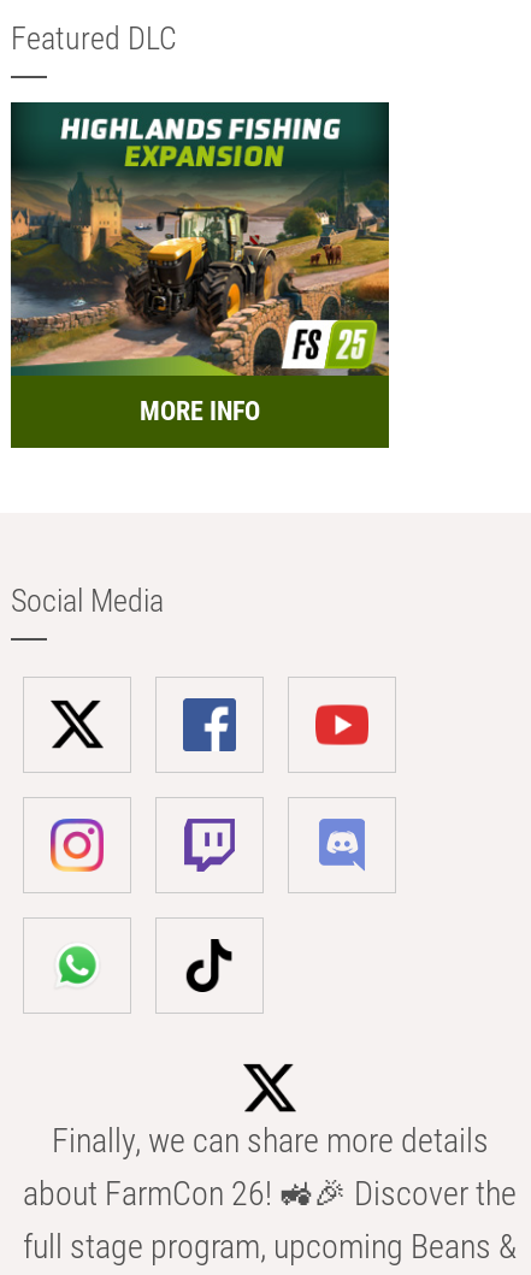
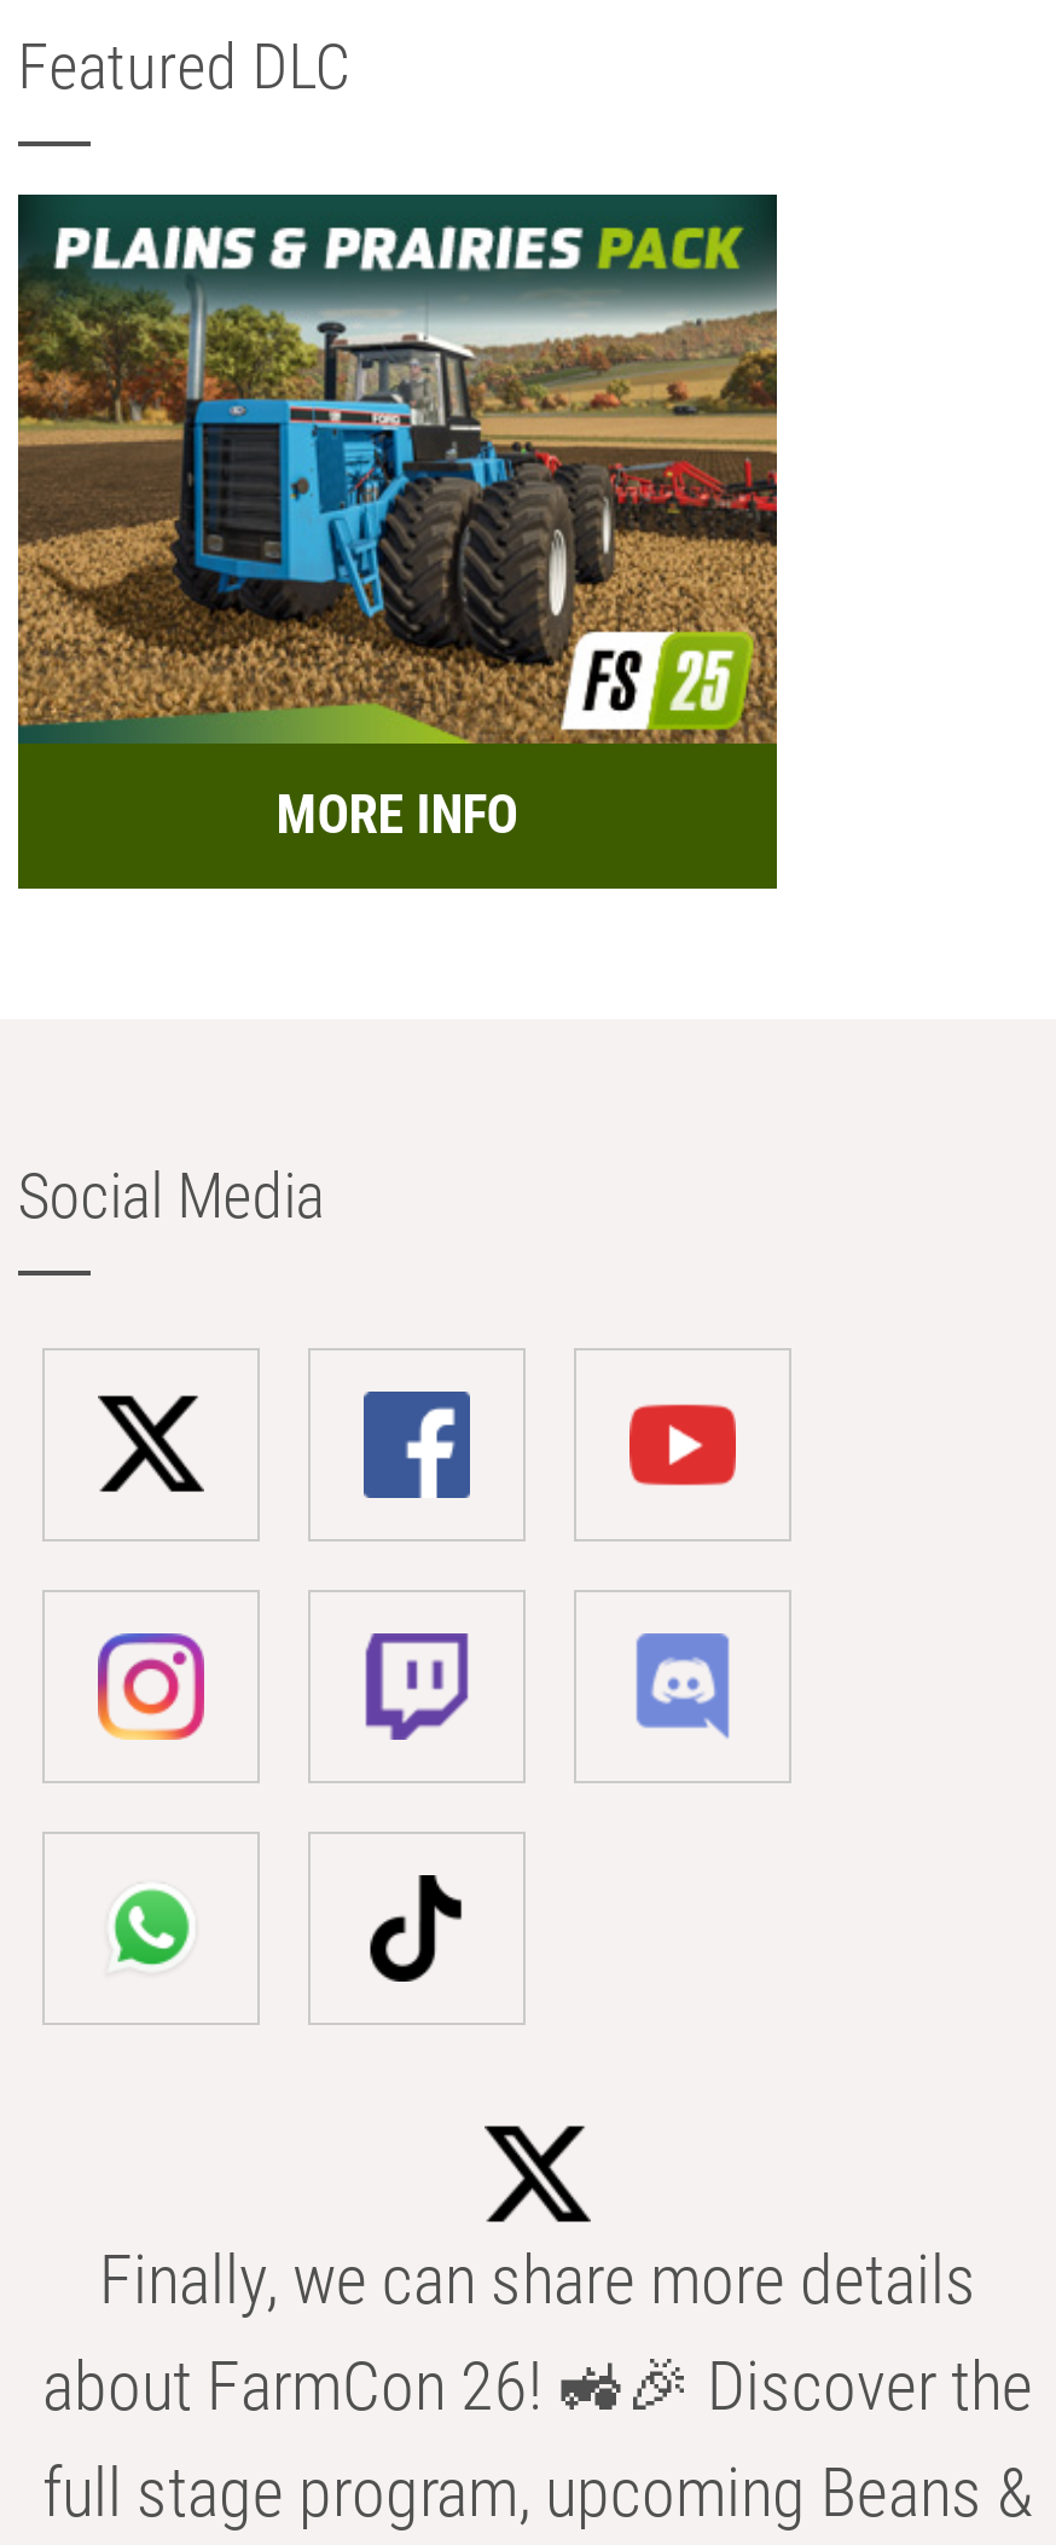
[10,117,390,376] [image] -> [16,224,779,746] [image]

